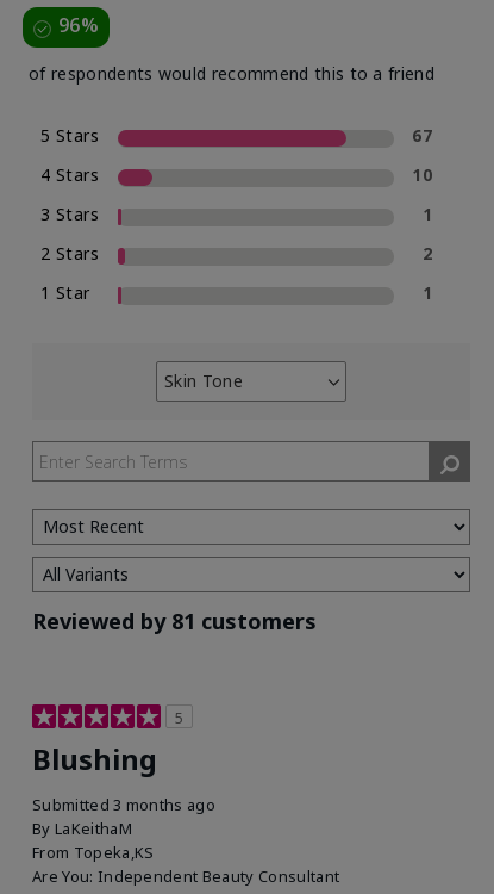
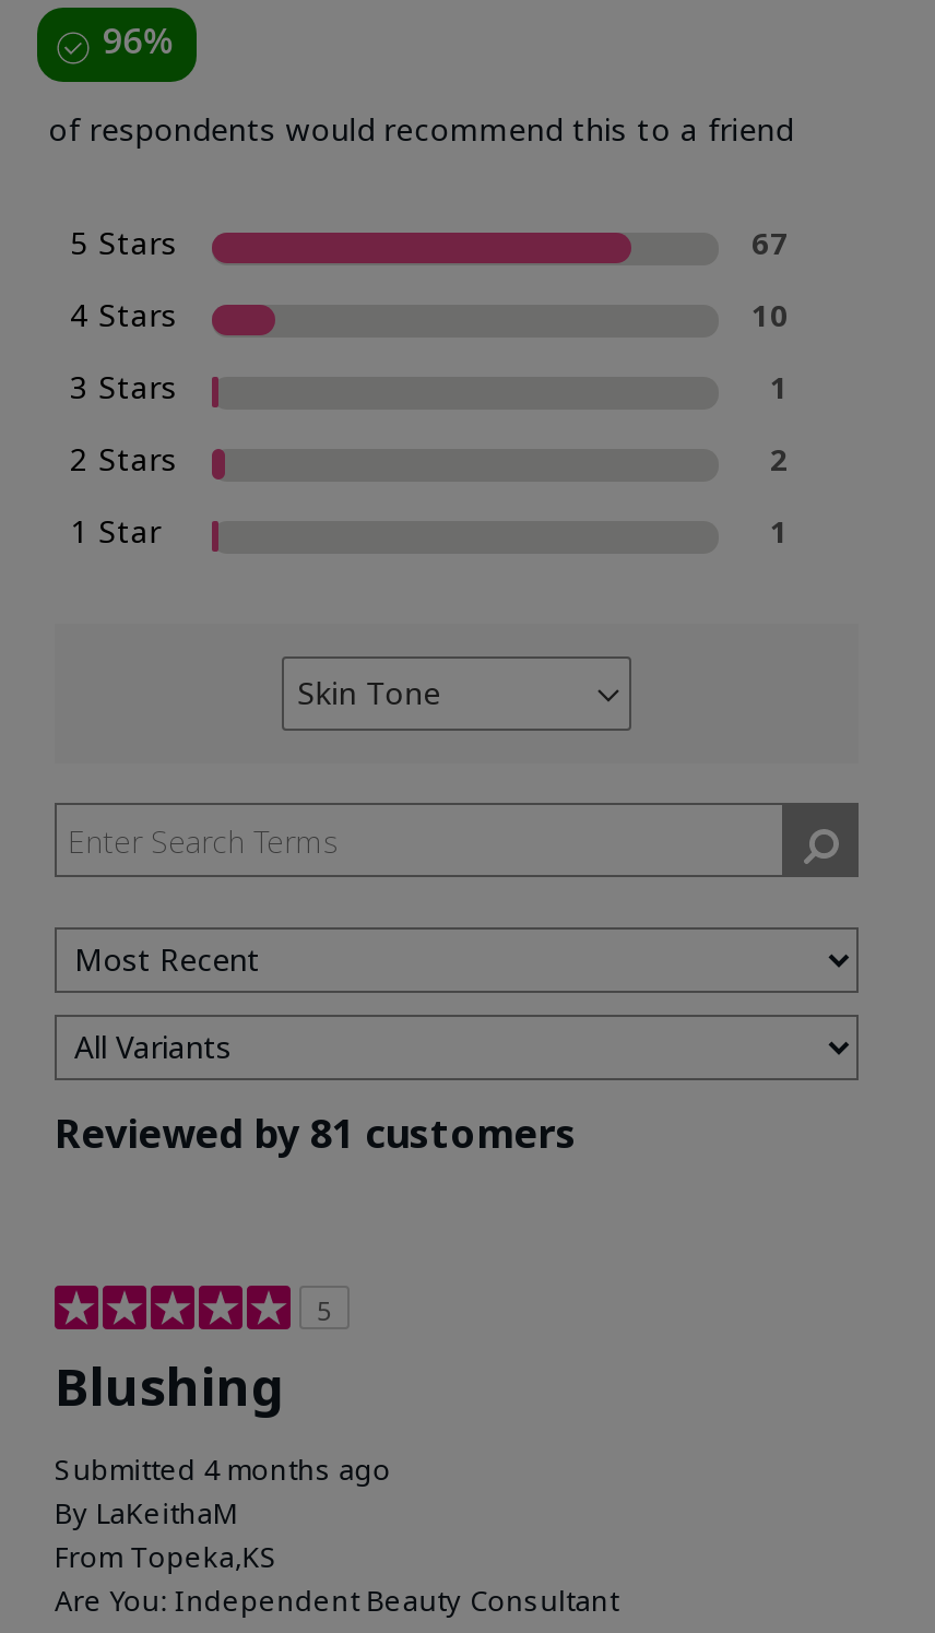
[32,794,215,815] Submitted 3 months ago -> [55,1450,391,1489] Submitted 4 months ago

